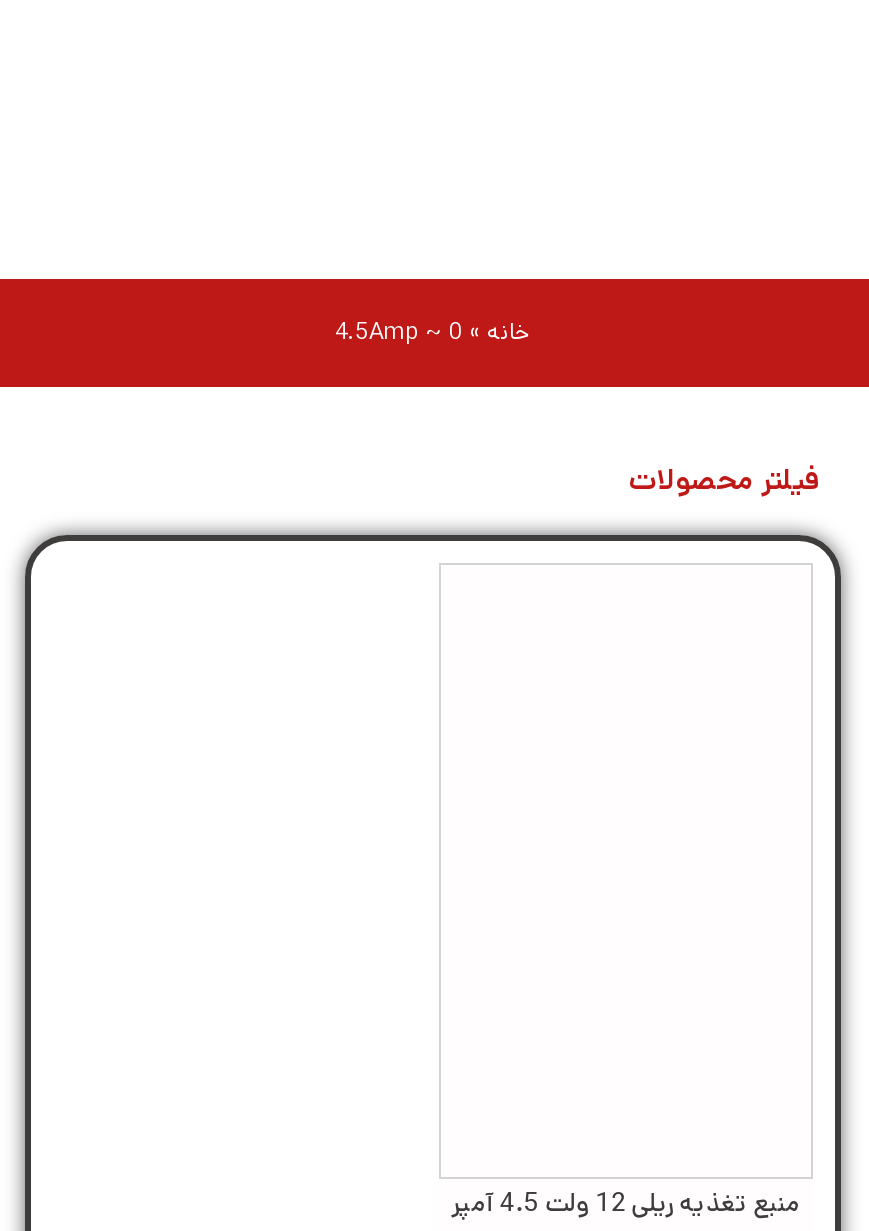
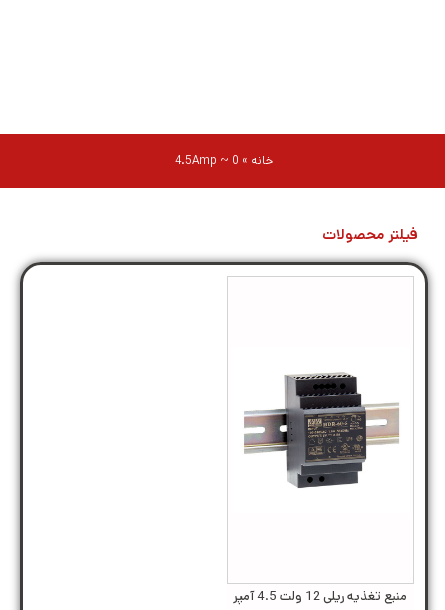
none -> [243,372,400,489] [image]

